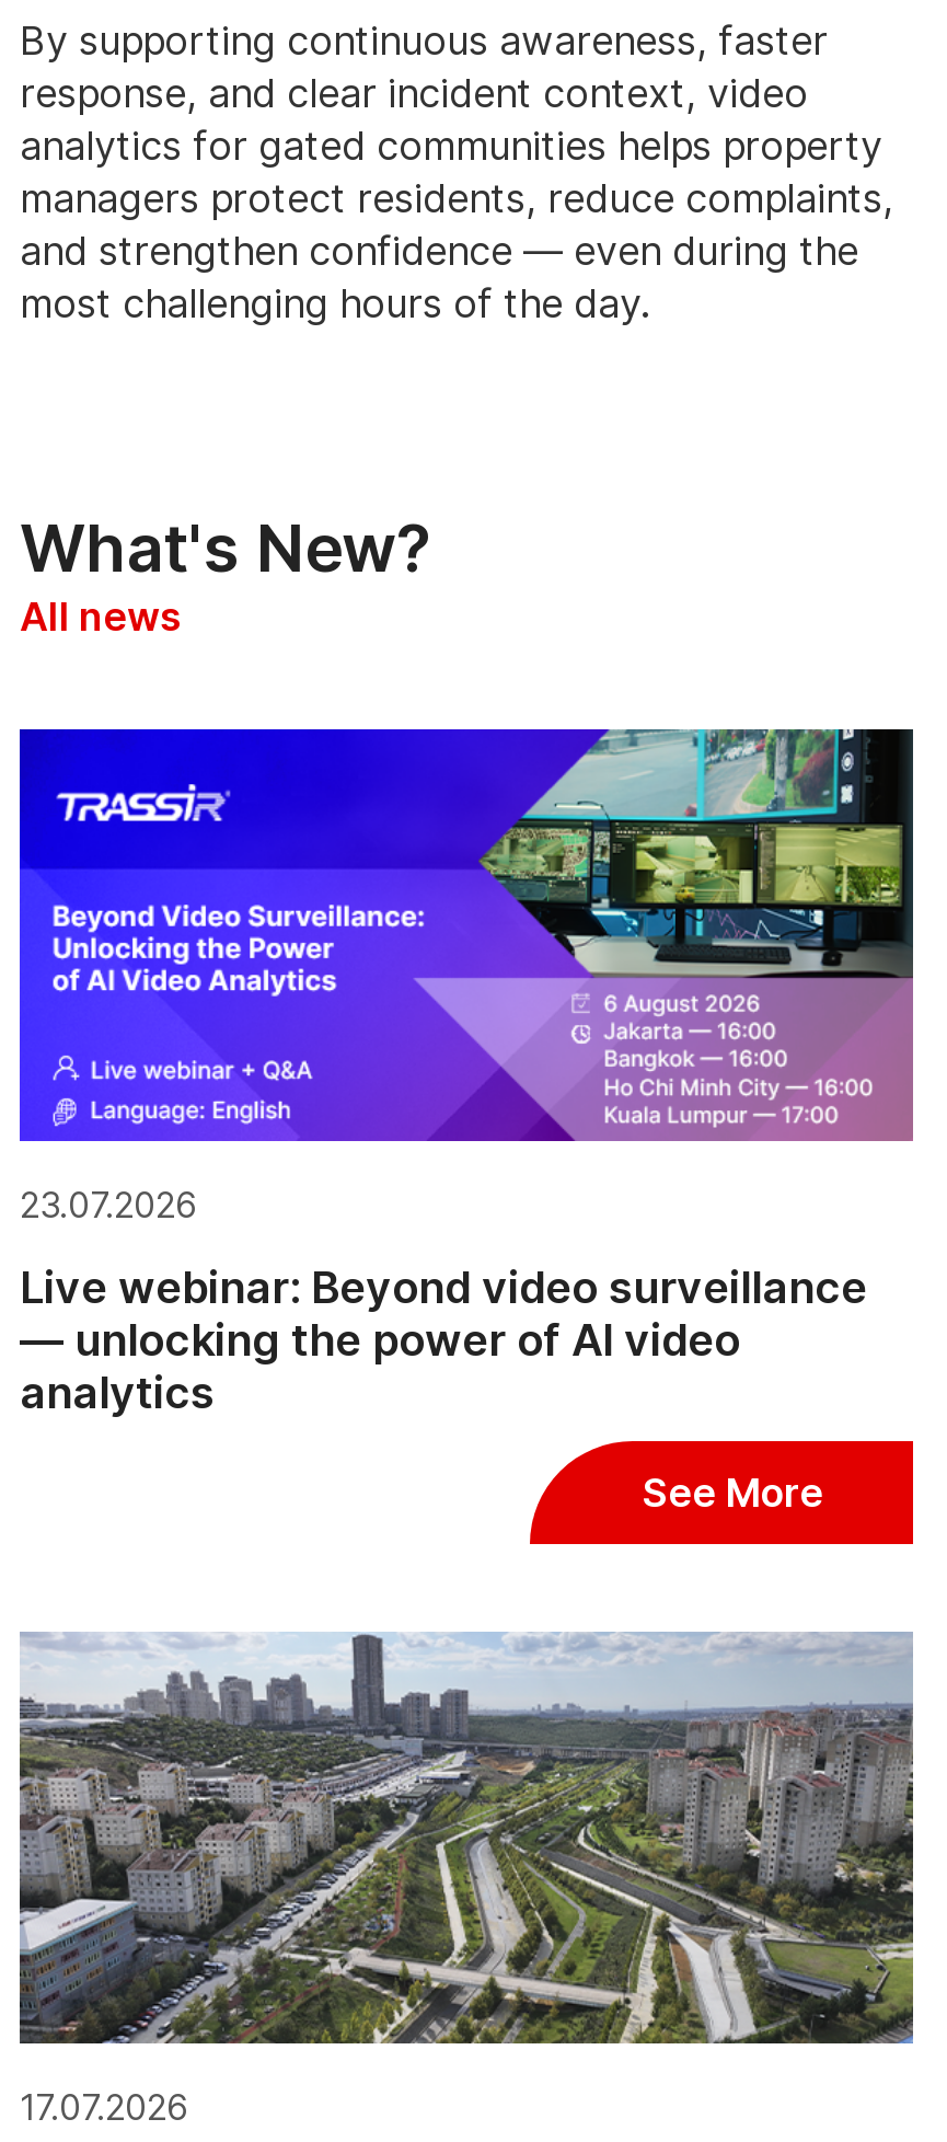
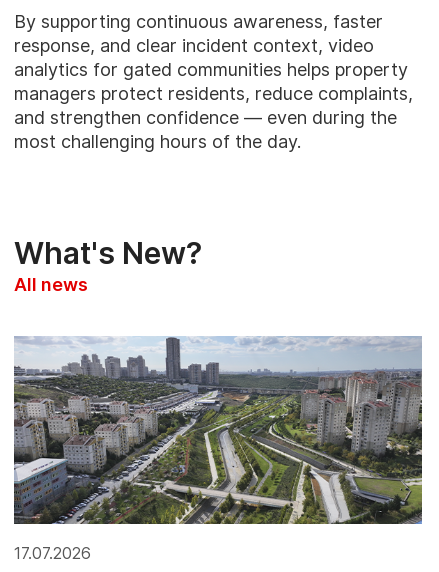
[18,727,915,1516] [image] | 23.07.2026 | Live webinar: Beyond video surveillance | — unlocking the power of AI video | analytics | See More -> none

